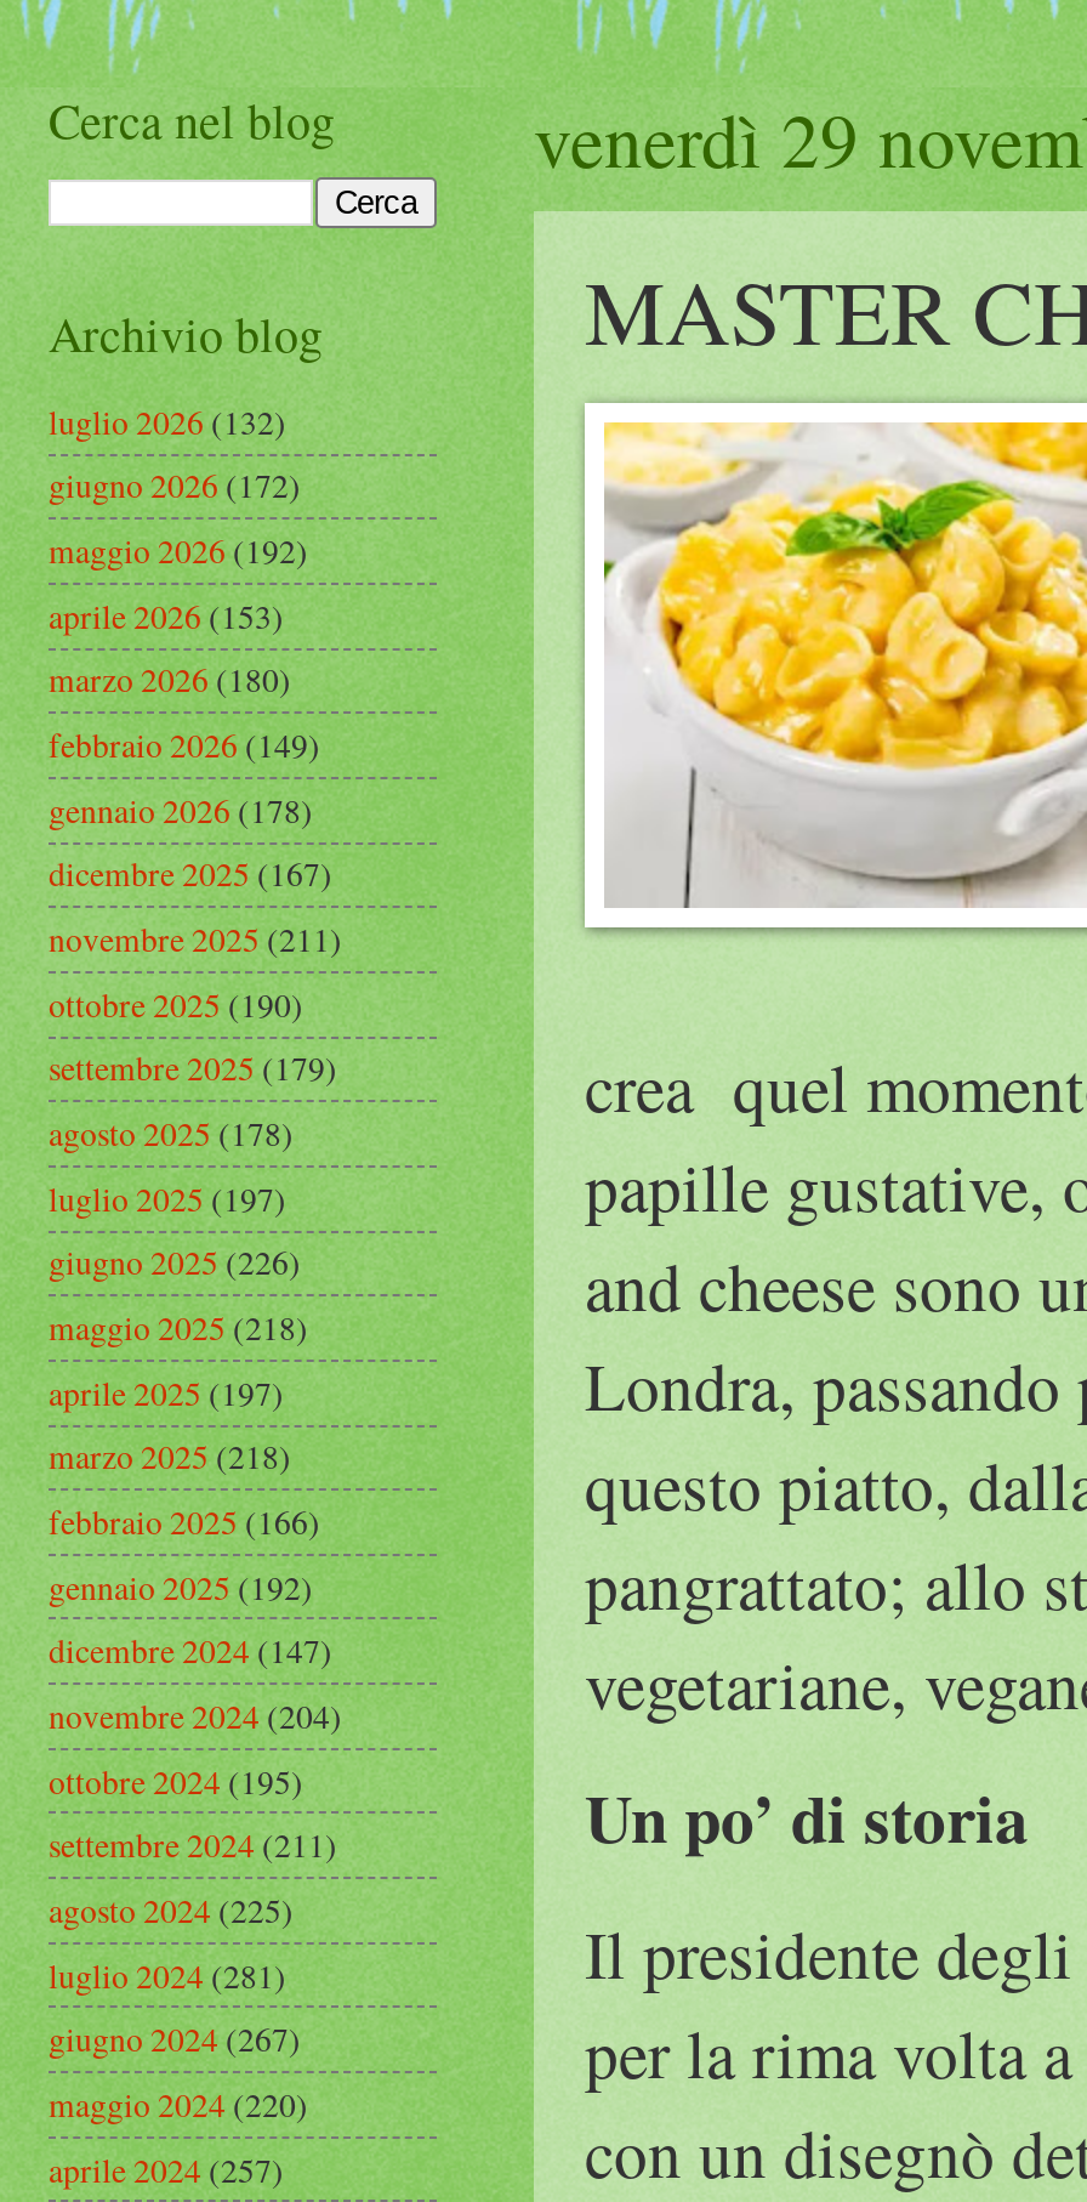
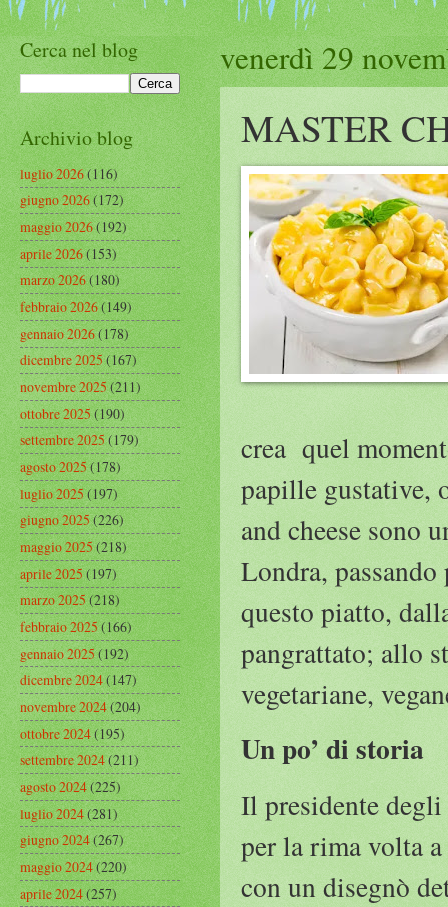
[49,398,286,444] luglio 2026 (132) -> [20,164,118,183] luglio 2026 (116)

